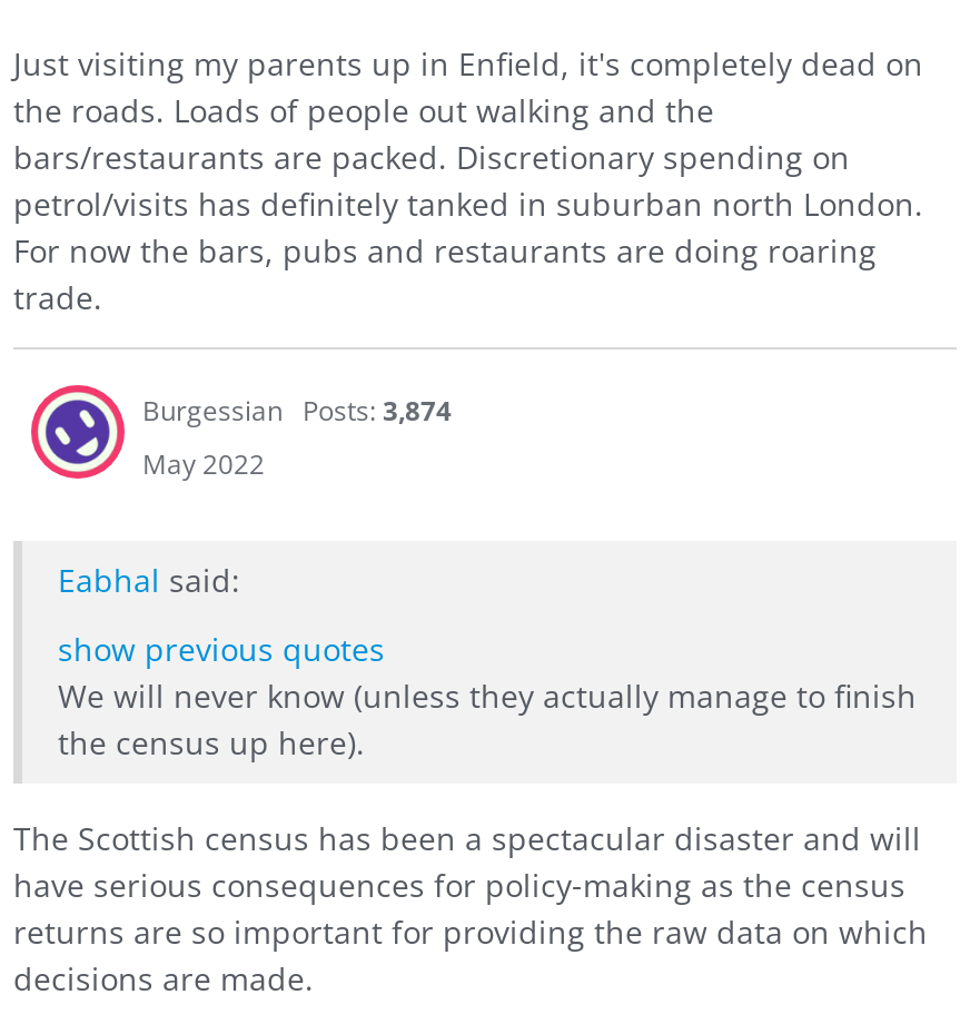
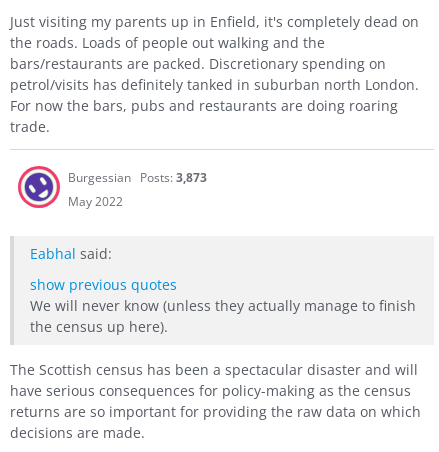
[142,392,452,430] Burgessian Posts: 3,874 -> [68,169,207,186] Burgessian Posts: 3,873

